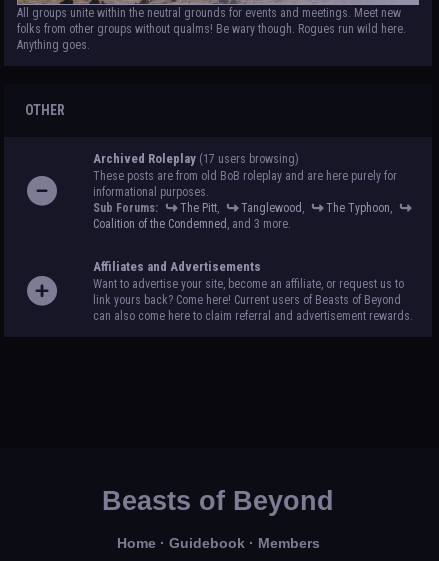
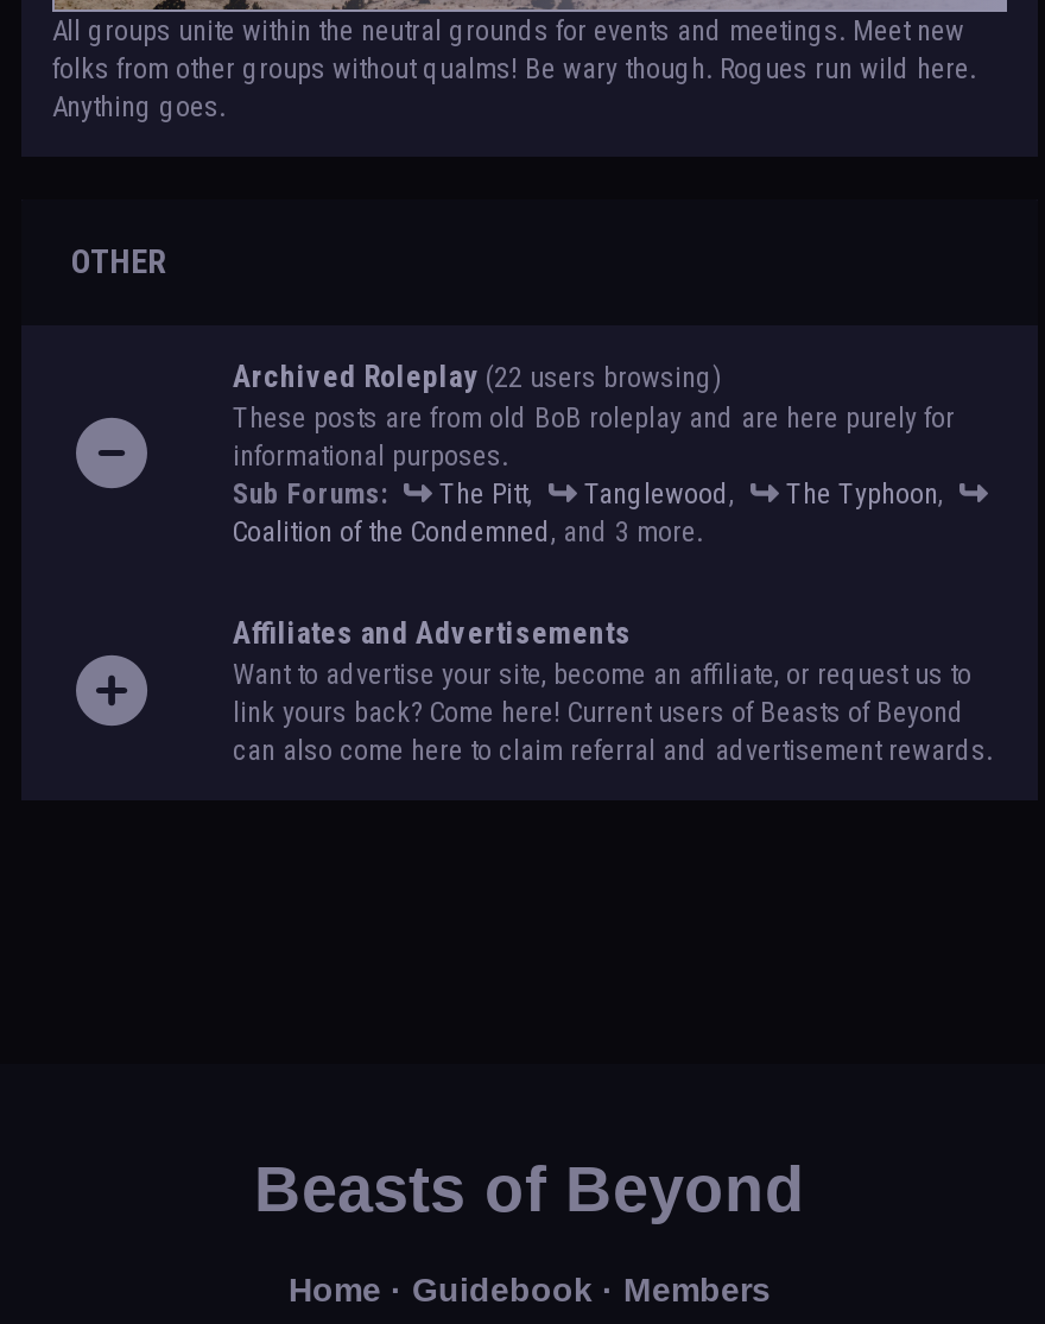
[93,151,299,166] Archived Roleplay (17 users browsing) -> [233,359,722,394] Archived Roleplay (22 users browsing)

